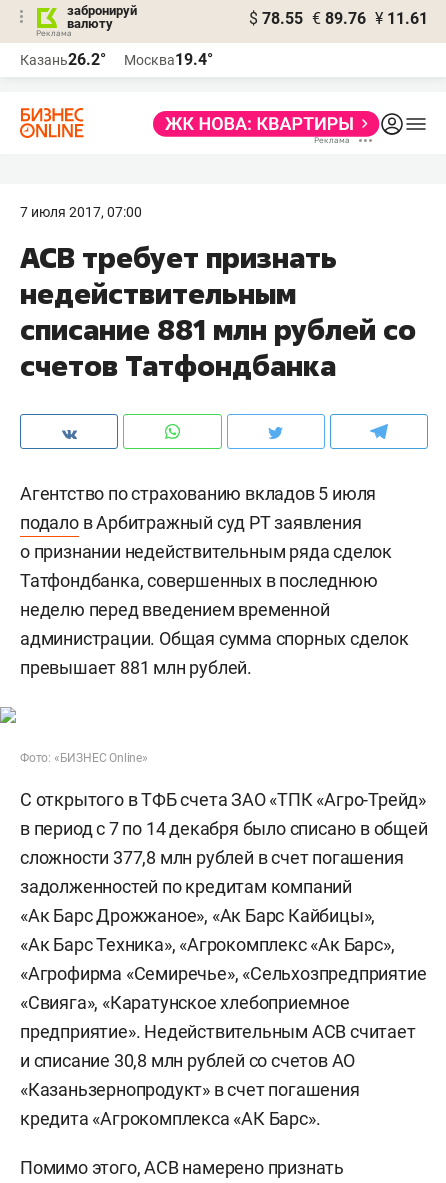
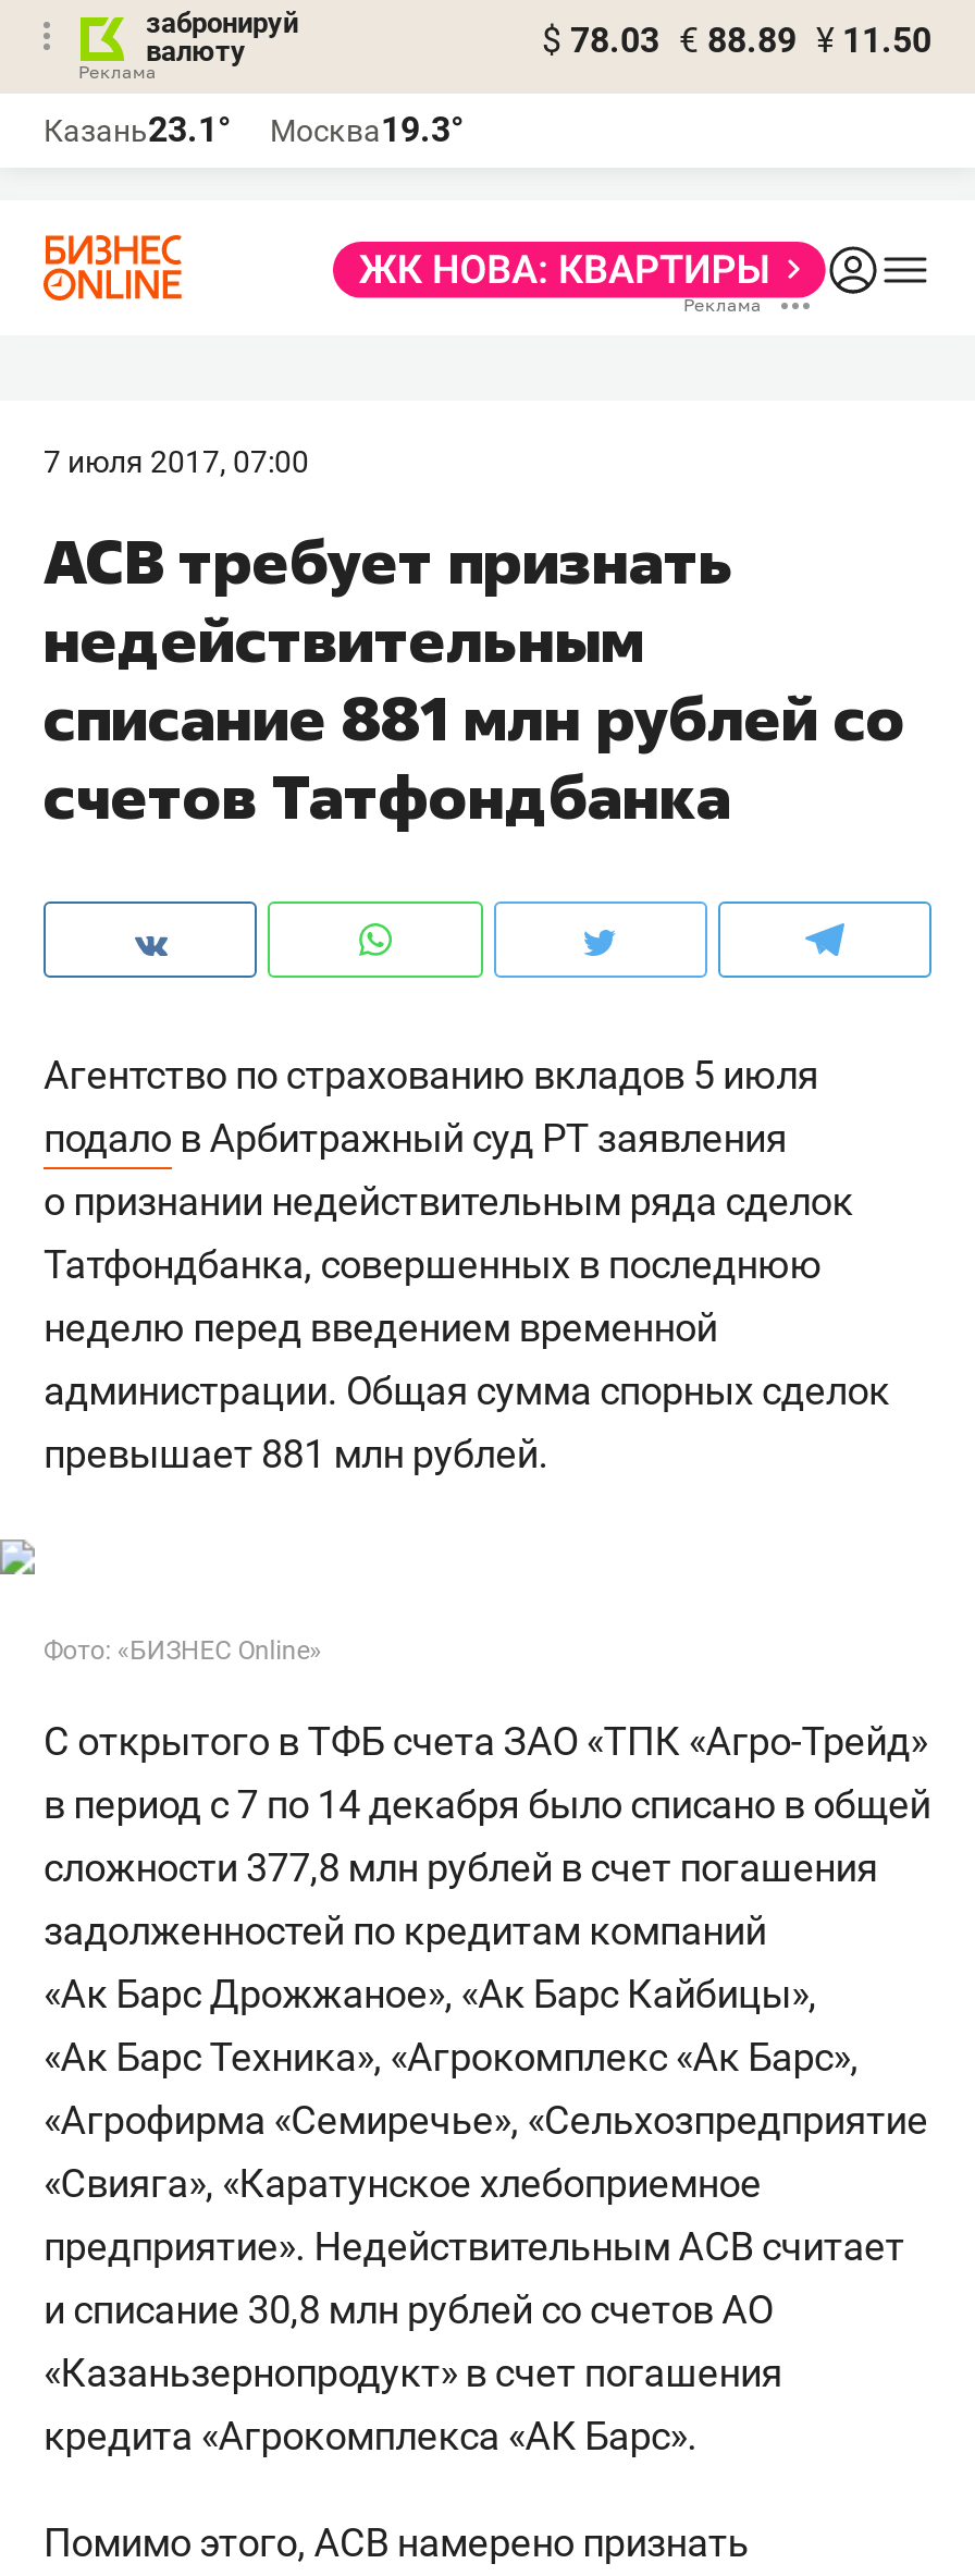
[249,9,428,28] $ 78.55 € 89.76 ¥ 11.61 -> [542,20,931,61] $ 78.03 € 88.89 ¥ 11.50
[20,50,106,69] Казань26.2° -> [44,109,231,150] Казань23.1°
[124,50,213,69] Москва19.4° -> [270,109,464,150] Москва19.3°

